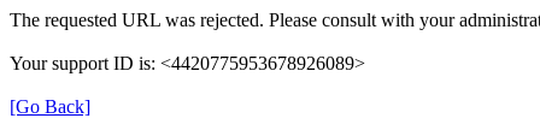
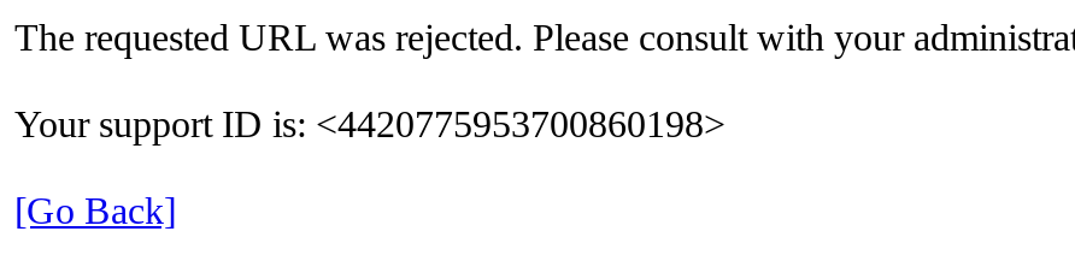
[10,53,365,73] Your support ID is: <4420775953678926089> -> [14,103,726,144] Your support ID is: <4420775953700860198>

